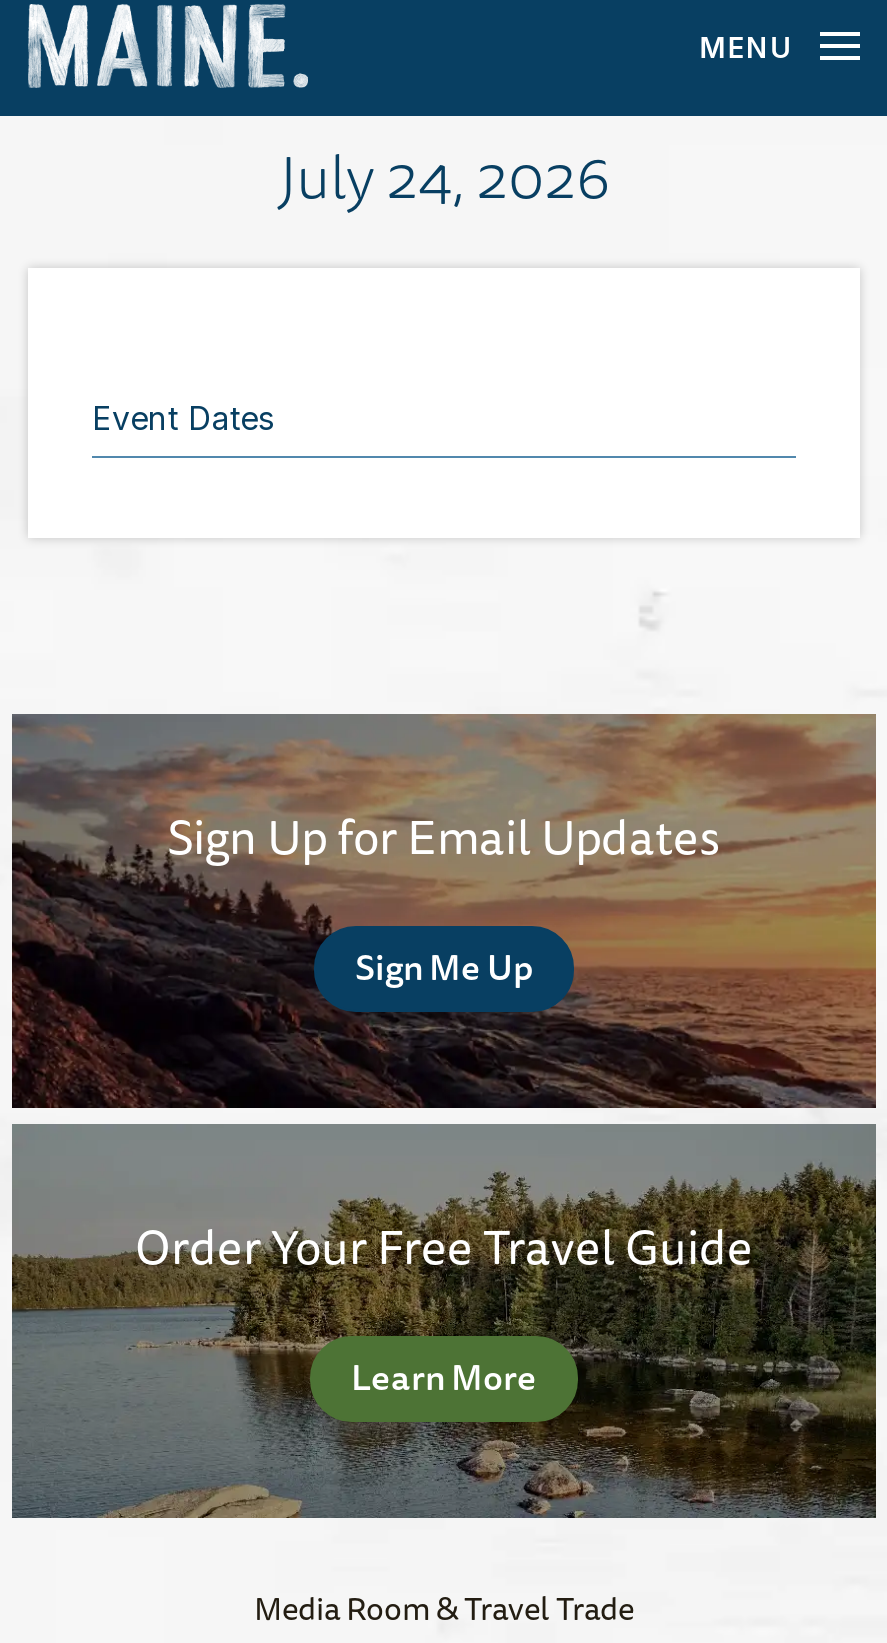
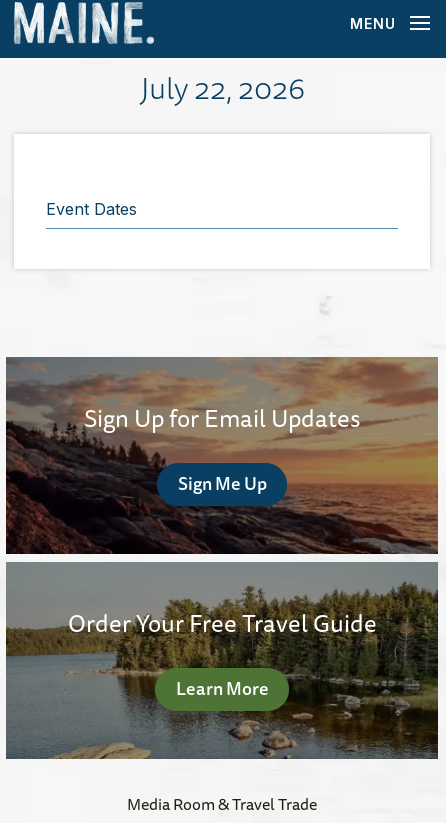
[278,128,610,222] July 24, 2026 -> [139,64,304,111] July 22, 2026

